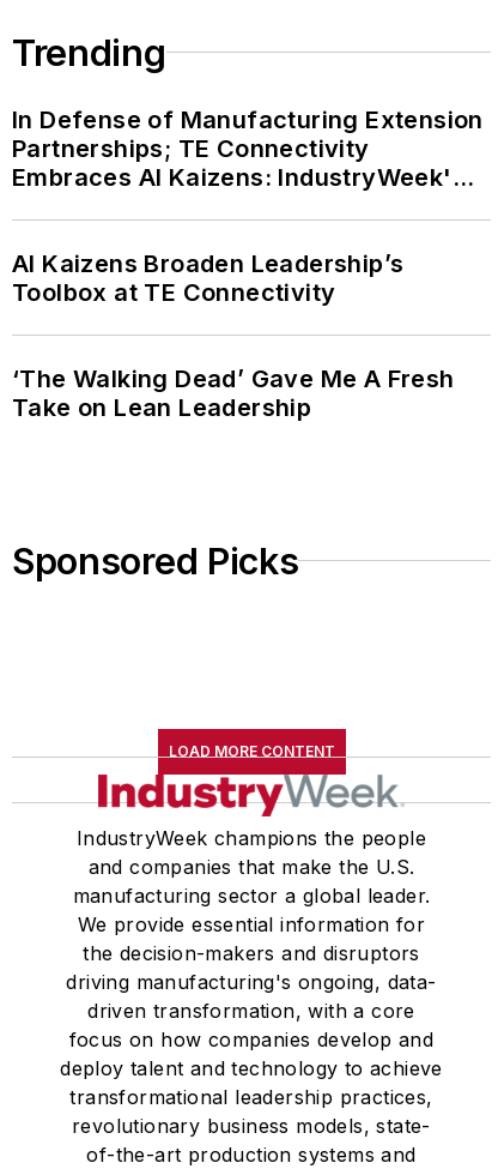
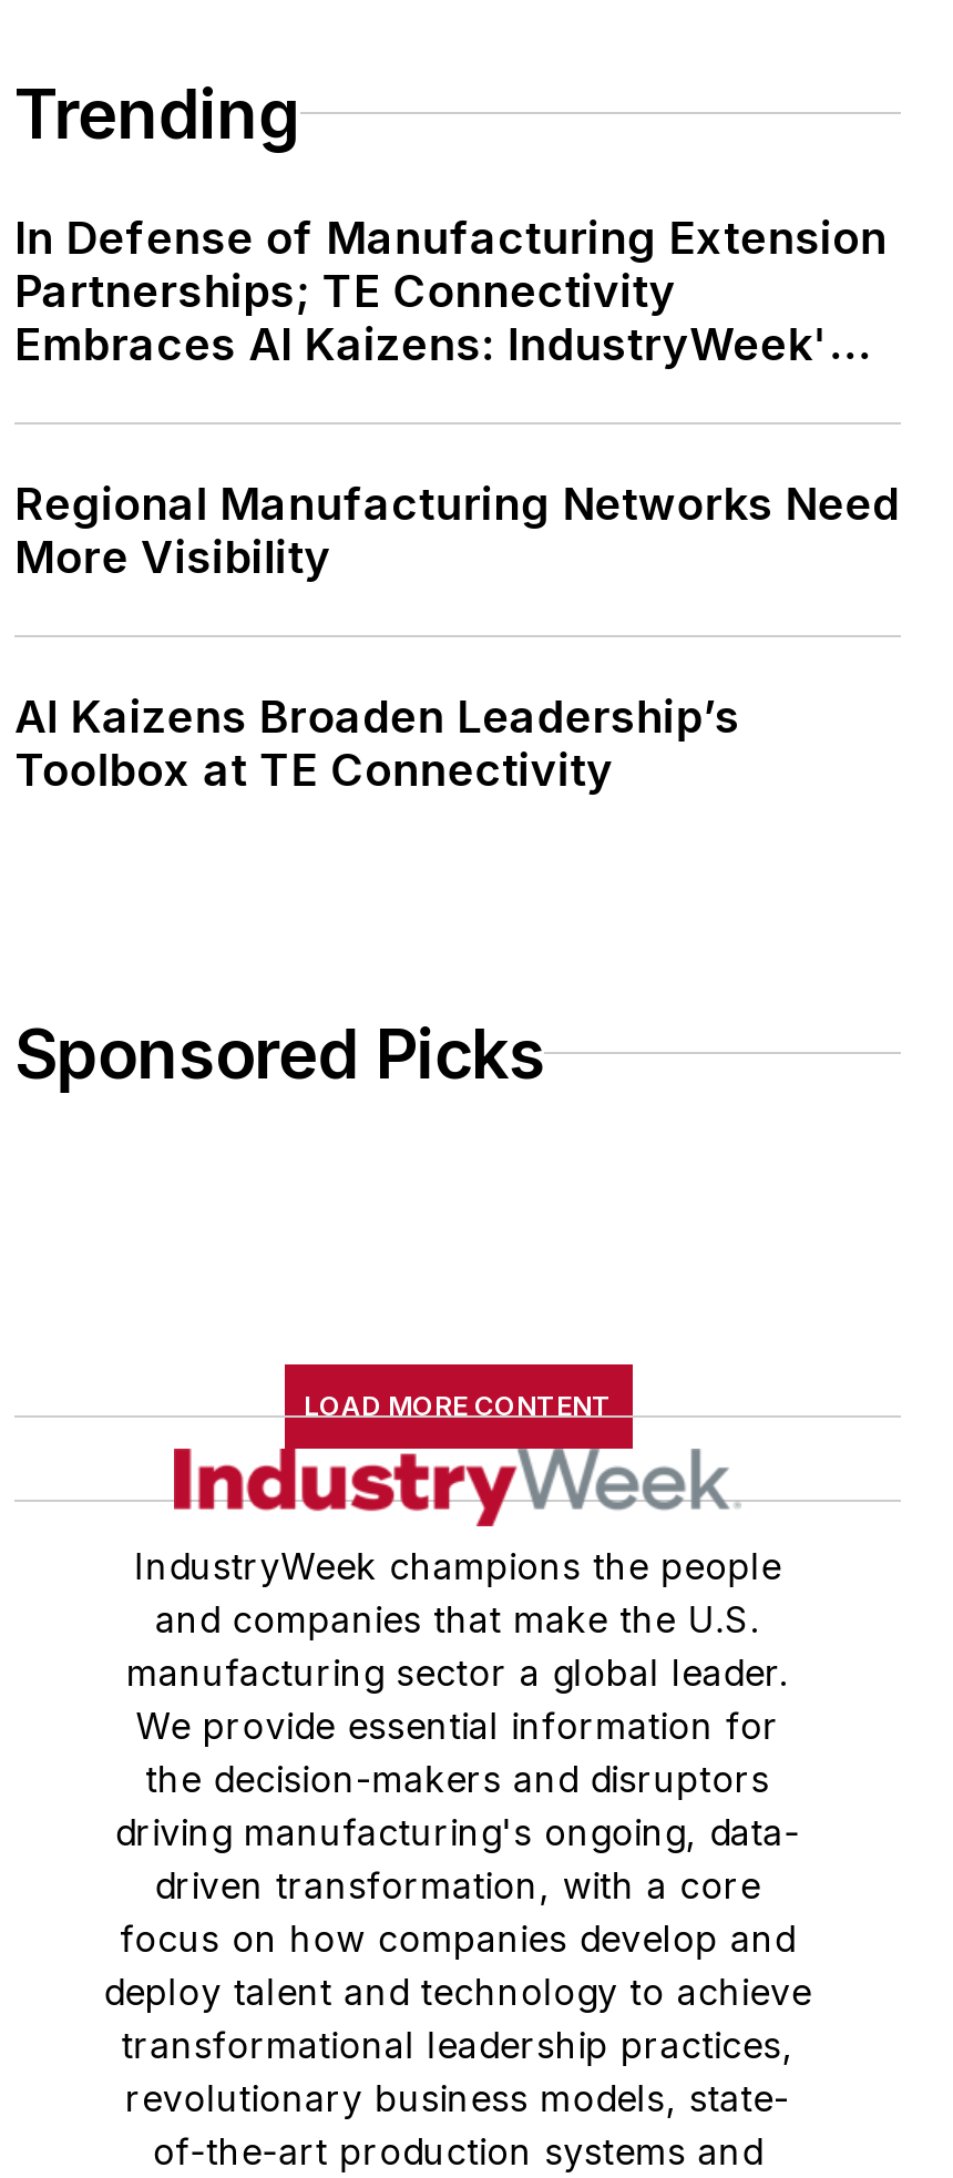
none -> [14,477,900,583] Regional Manufacturing Networks Need | More Visibility
moved [12,249,404,306] -> [14,689,740,796]: AI Kaizens Broaden Leadership’s | Toolbox at TE Connectivity
[12,364,454,421] ‘The Walking Dead’ Gave Me A Fresh | Take on Lean Leadership -> none

